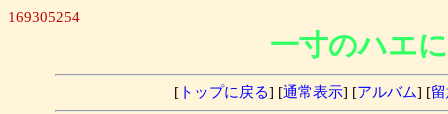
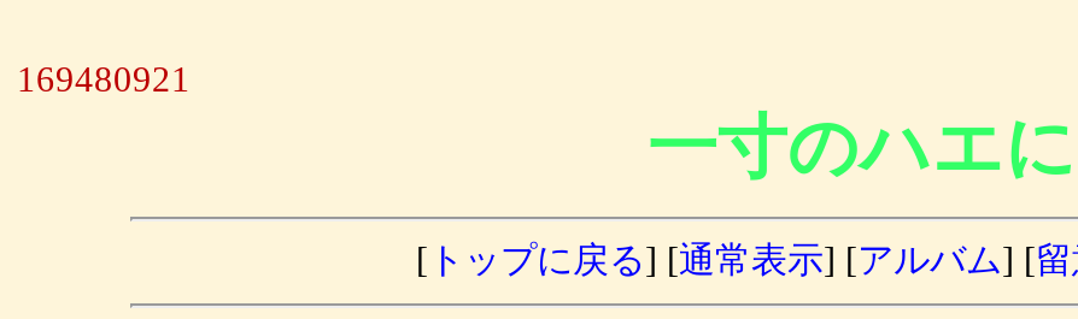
[8,9,80,25] 169305254 -> [17,60,191,99] 169480921

